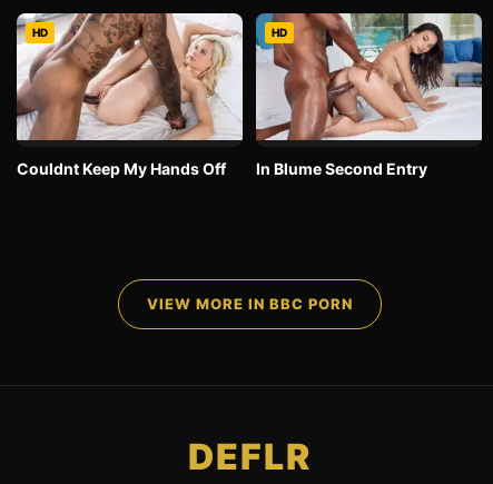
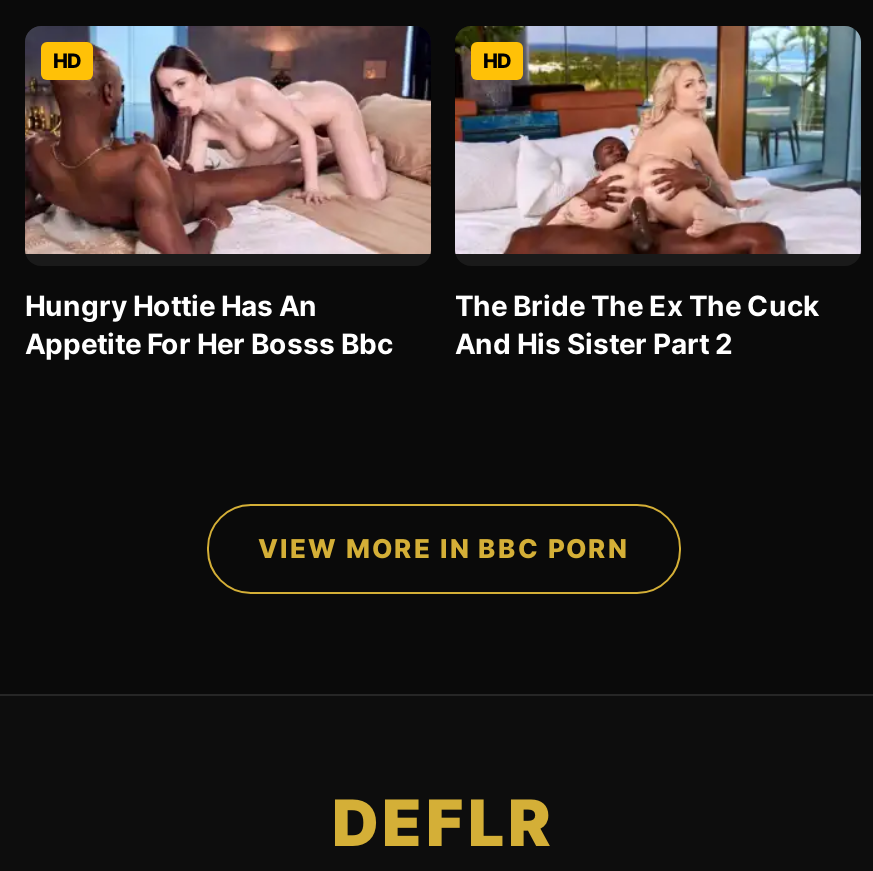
[16,12,244,178] [image] | Couldnt Keep My Hands Off -> [23,24,433,360] [image] | Hungry Hottie Has An | Appetite For Her Bosss Bbc
[255,12,483,178] [image] | In Blume Second Entry -> [453,24,863,360] [image] | The Bride The Ex The Cuck | And His Sister Part 2

